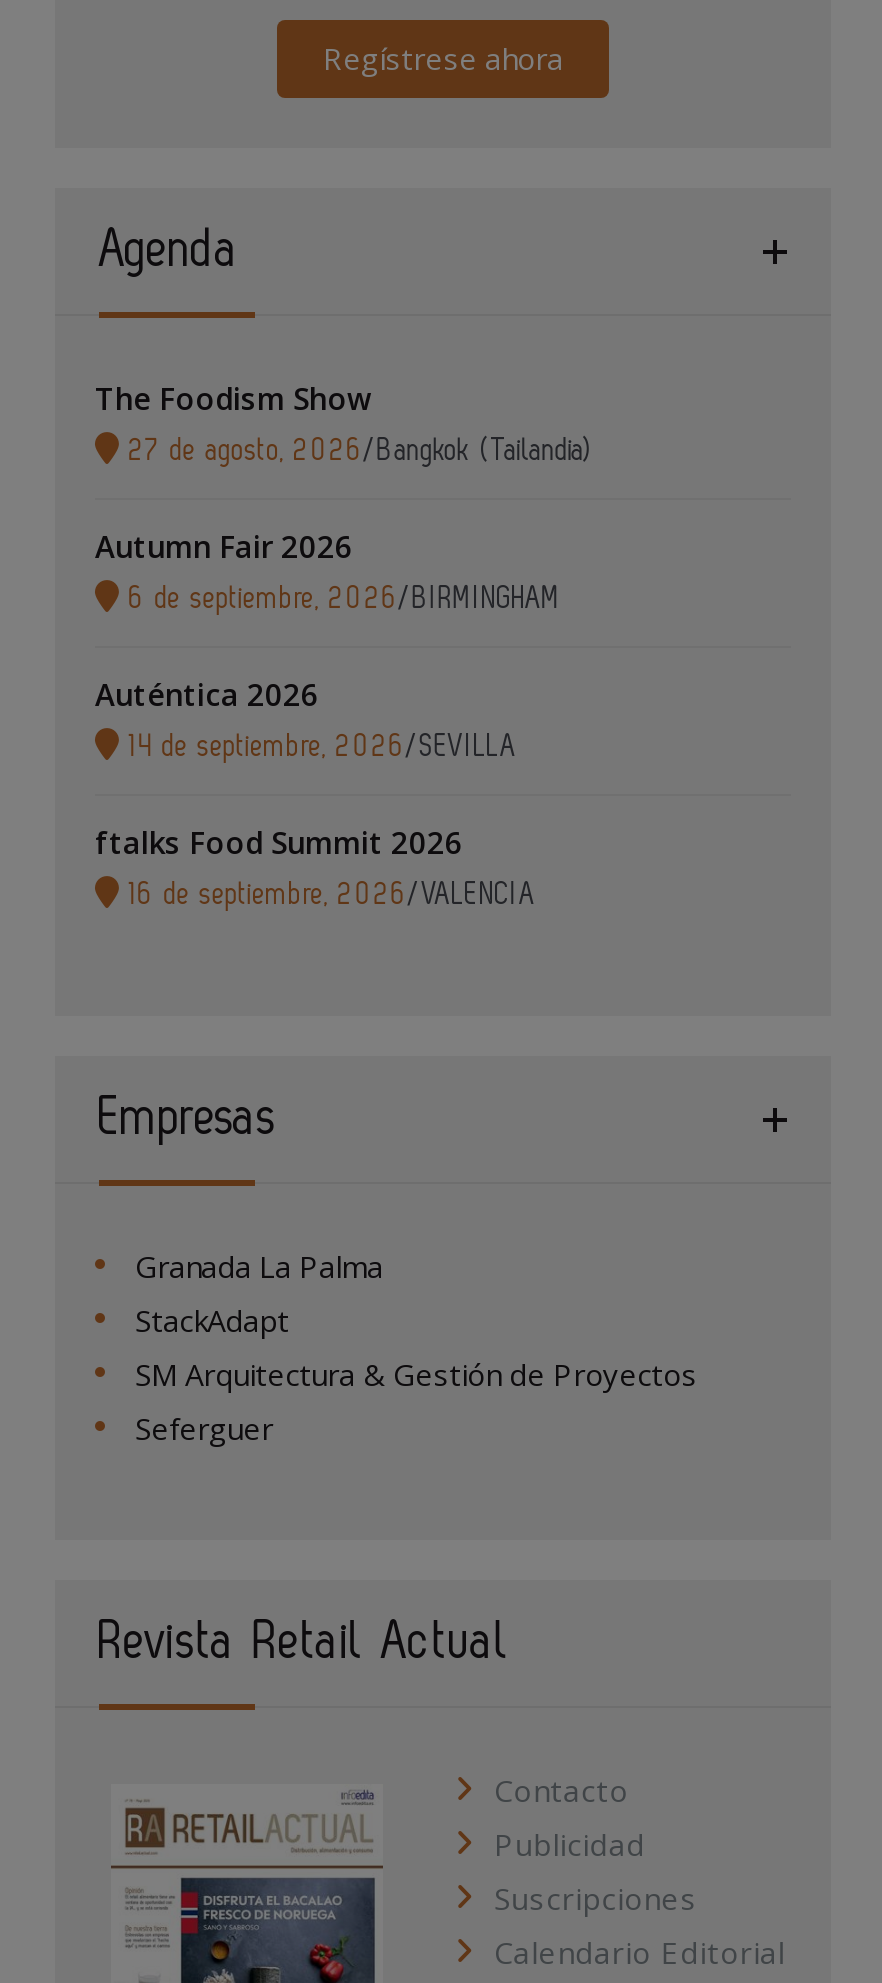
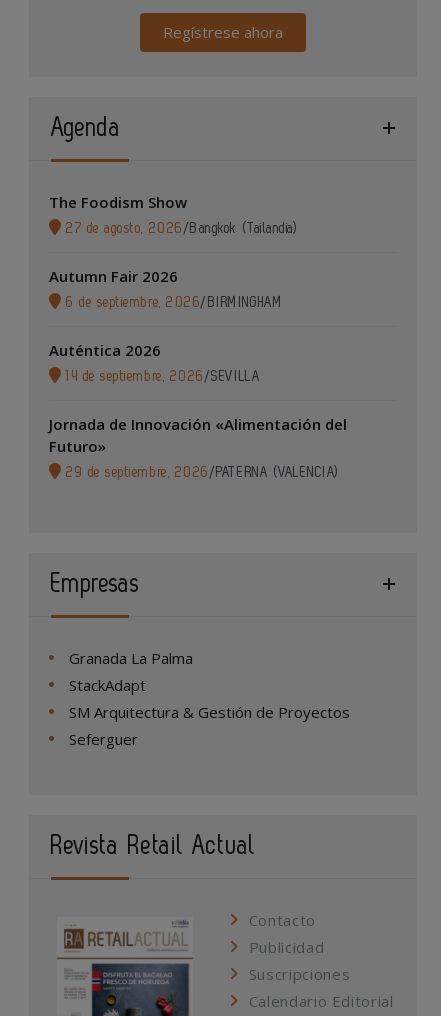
[95,822,536,910] ftalks Food Summit 2026 | 16 de septiembre, 2026/VALENCIA -> [49,414,347,480] Jornada de Innovación «Alimentación del | Futuro» | 29 de septiembre, 2026 /PATERNA (VALENCIA)

